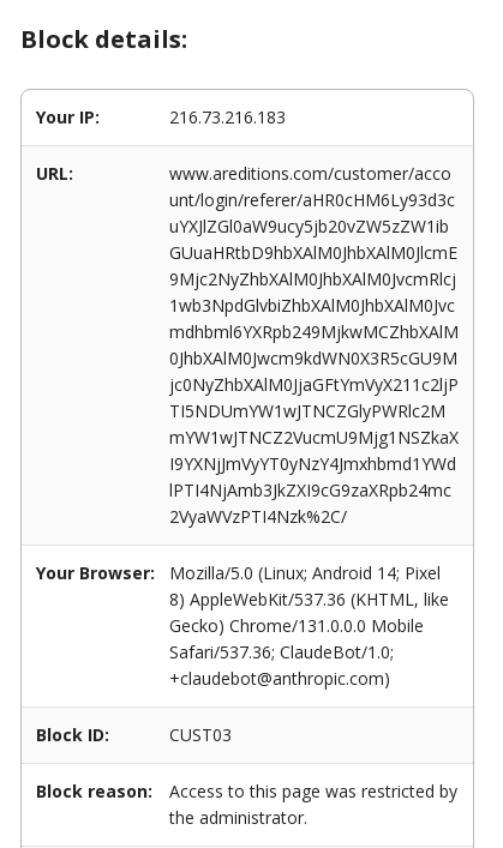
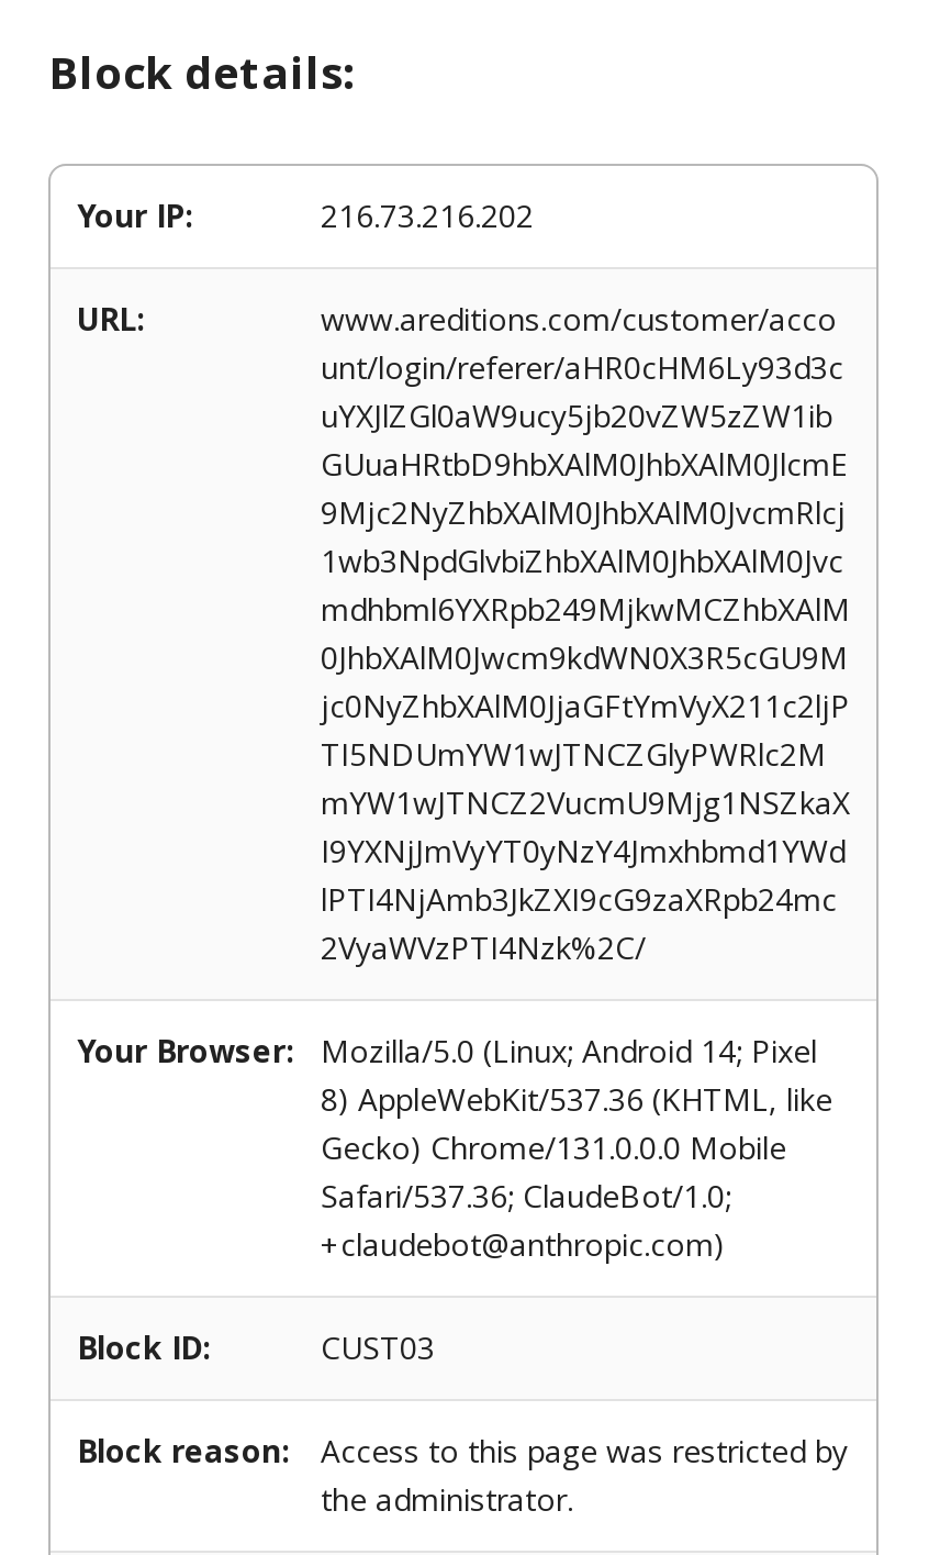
[169,106,286,128] 216.73.216.183 -> [321,195,534,236] 216.73.216.202

